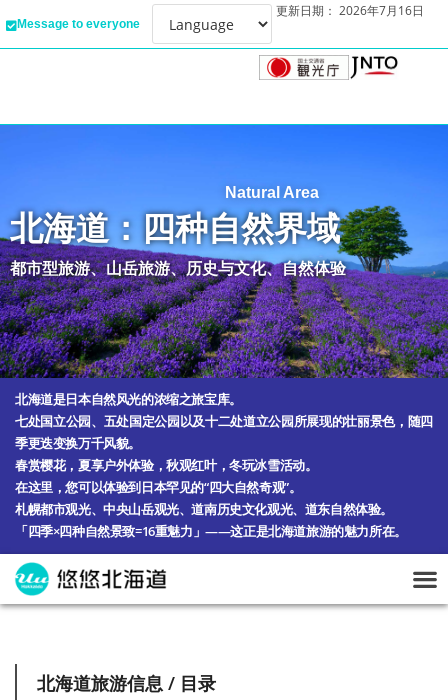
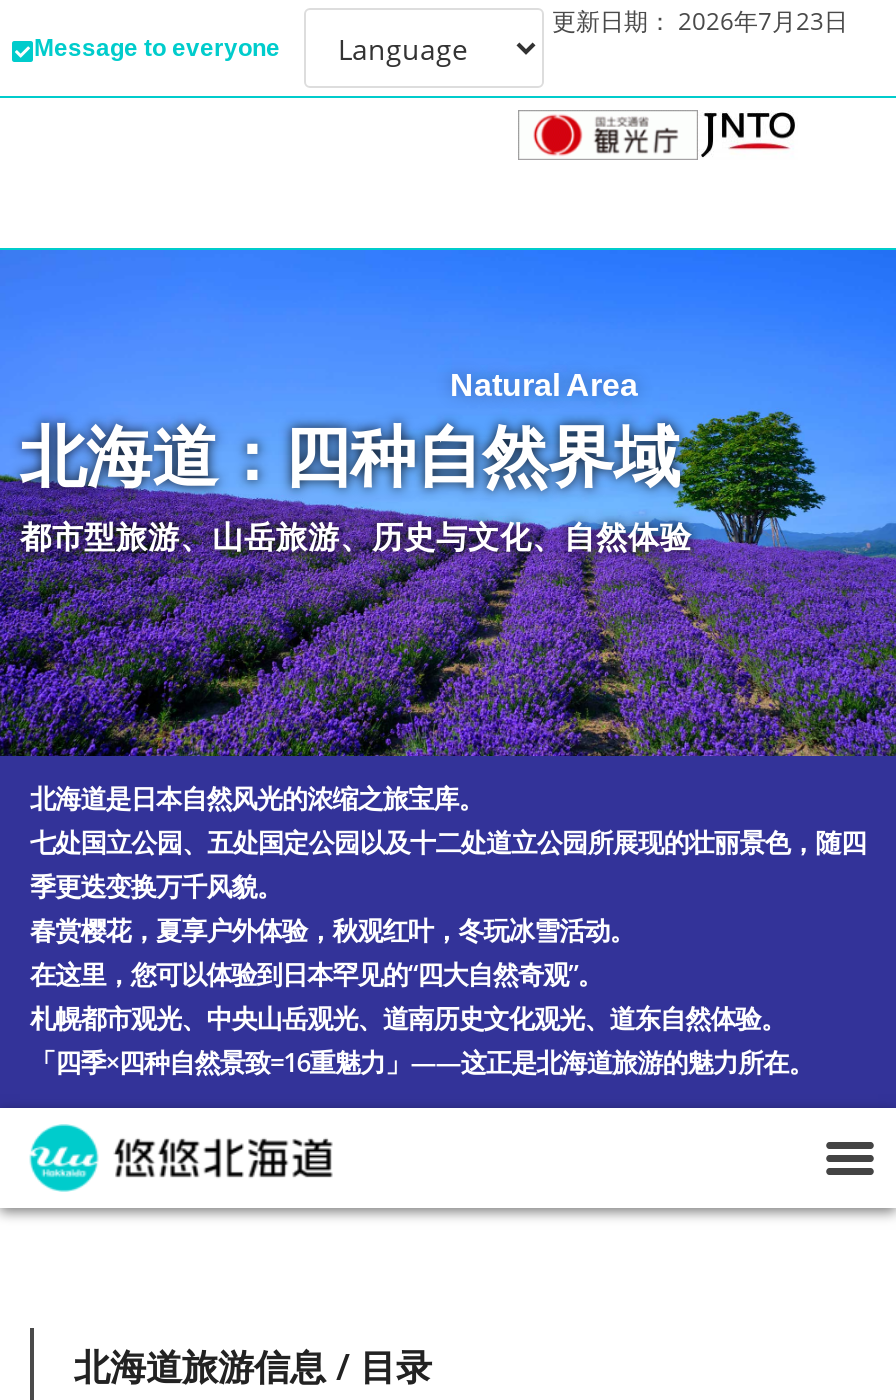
[276,2,424,19] 更新日期： 2026年7月16日 -> [552,4,848,38] 更新日期： 2026年7月23日

